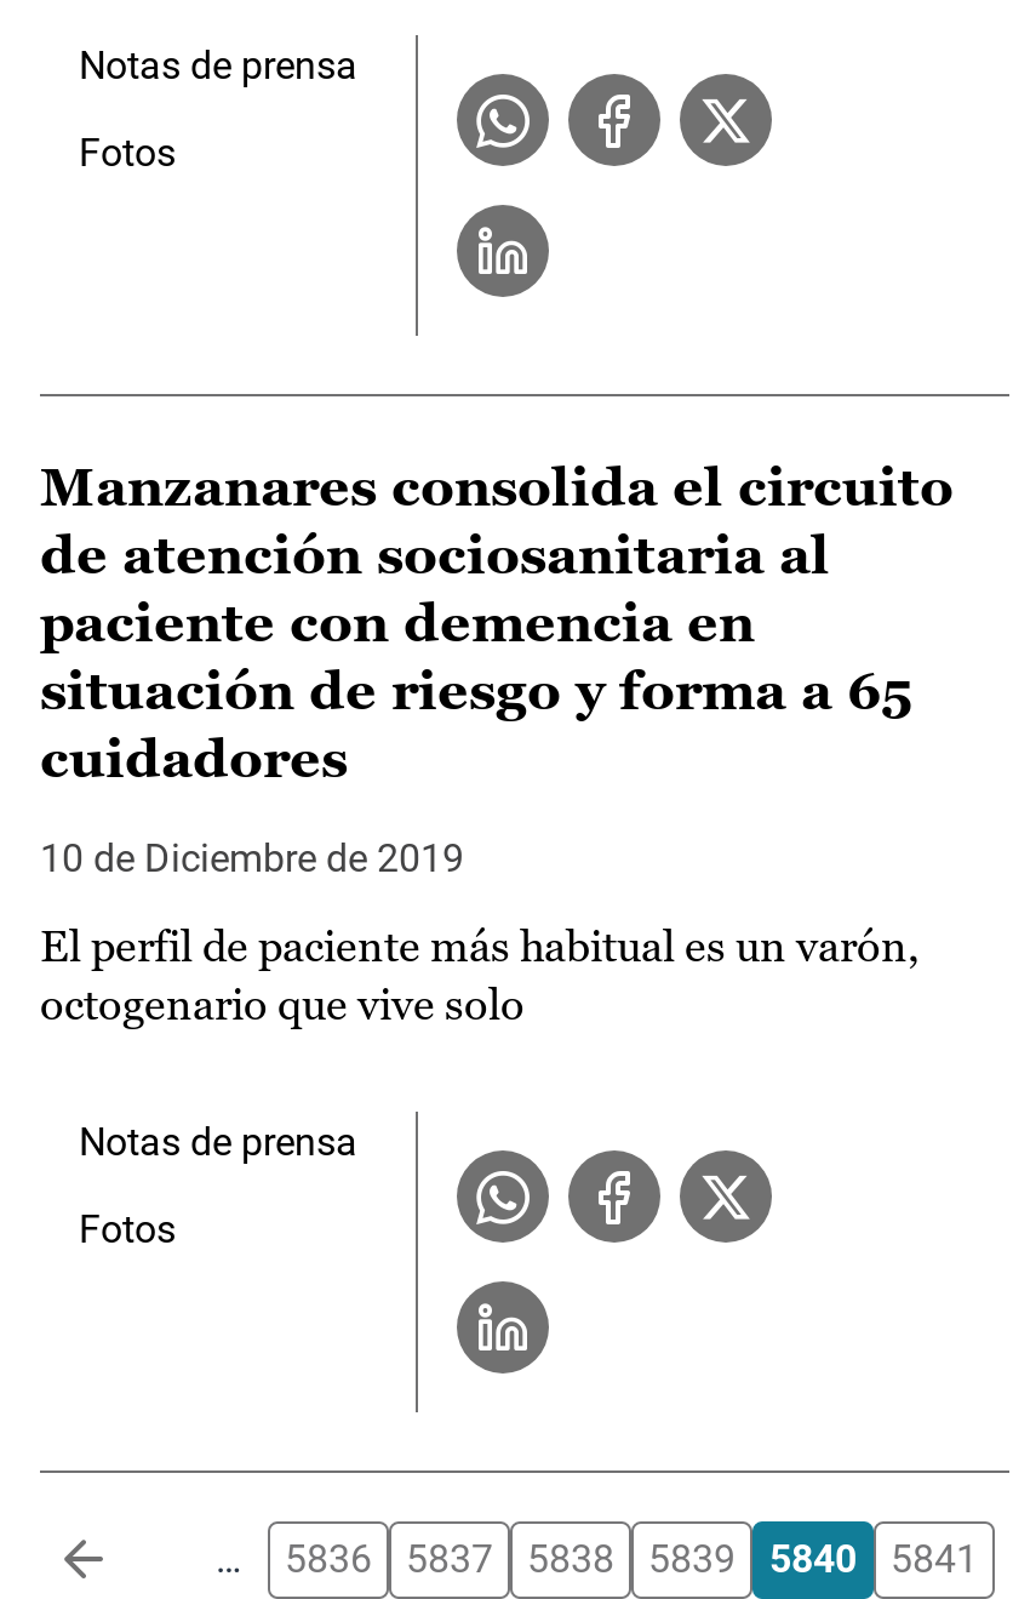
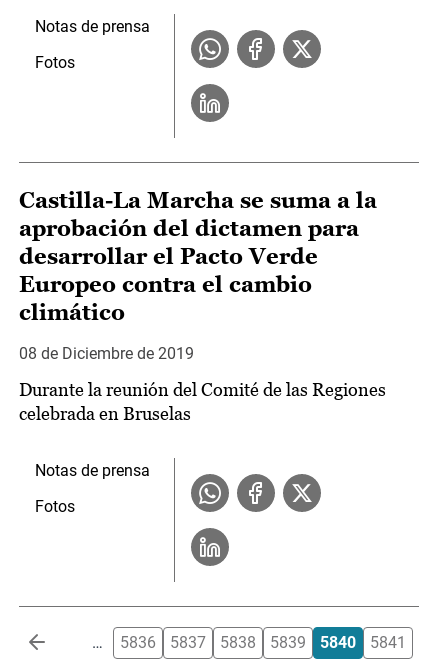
[40,457,954,789] Manzanares consolida el circuito | de atención sociosanitaria al | paciente con demencia en | situación de riesgo y forma a 65 | cuidadores -> [19,188,377,325] Castilla-La Marcha se suma a la | aprobación del dictamen para | desarrollar el Pacto Verde | Europeo contra el cambio | climático
[40,836,464,882] 10 de Diciembre de 2019 -> [19,344,194,363] 08 de Diciembre de 2019
[40,920,920,1029] El perfil de paciente más habitual es un varón, | octogenario que vive solo -> [19,379,386,424] Durante la reunión del Comité de las Regiones | celebrada en Bruselas

